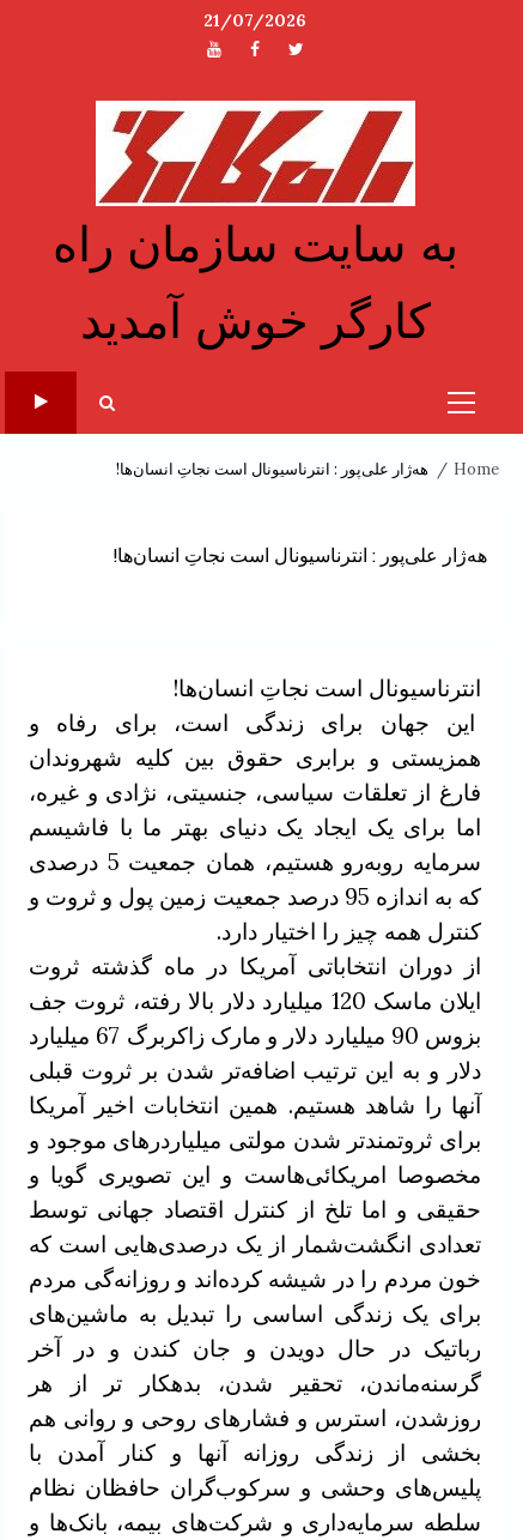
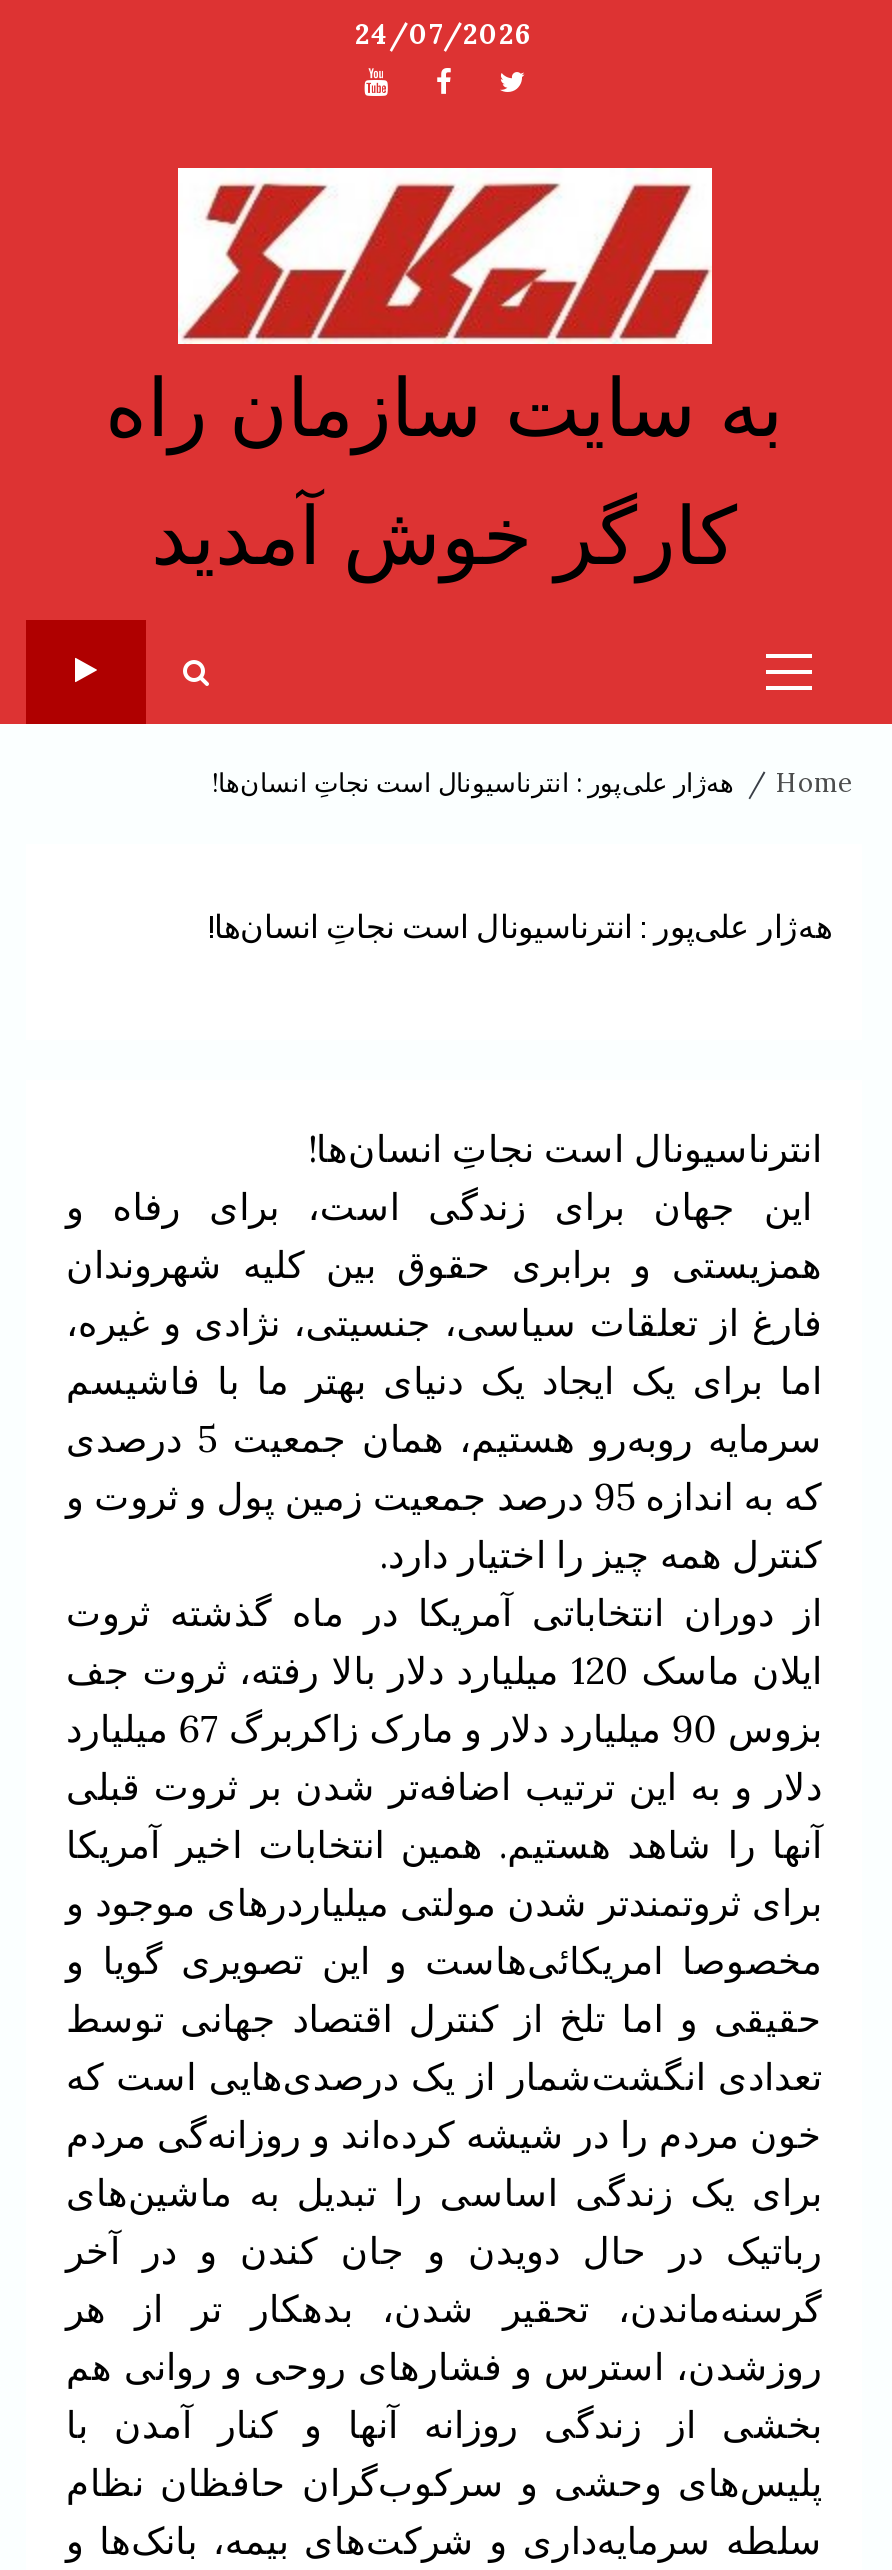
[203,10,306,31] 21/07/2026 -> [355,16,533,52] 24/07/2026

